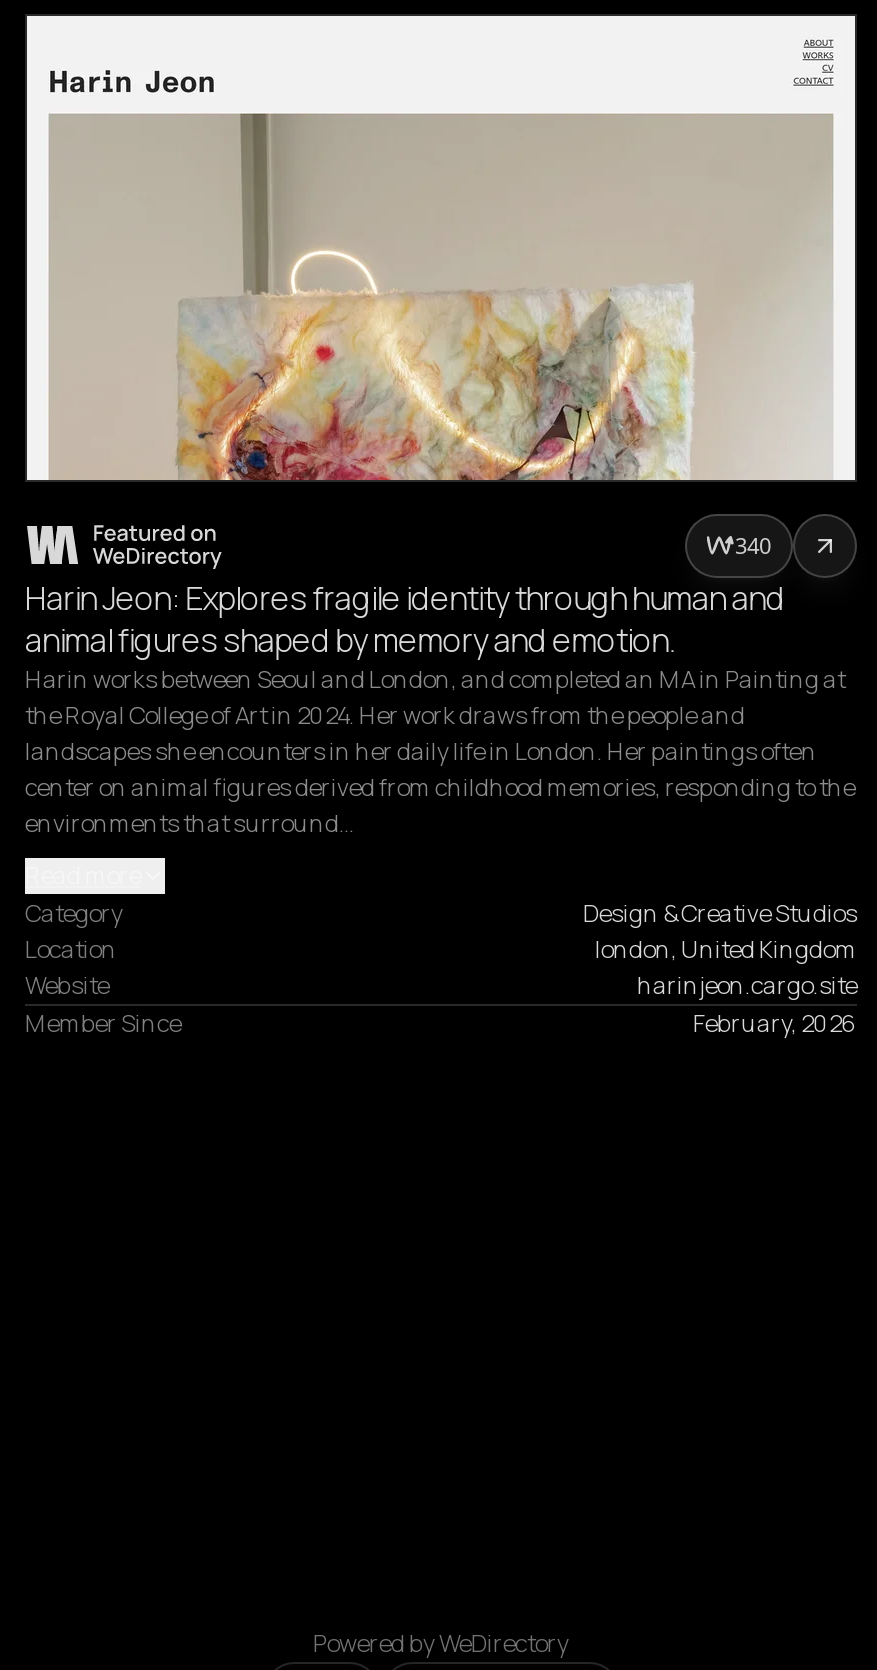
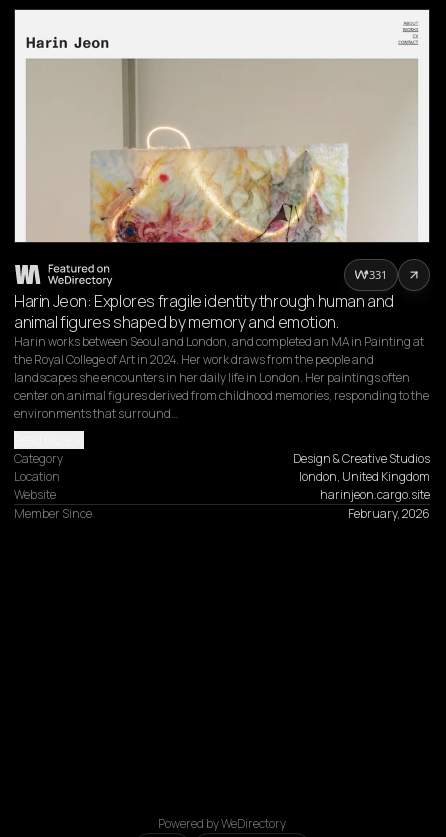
[735,530,771,560] 340 -> [369,267,387,282] 331

